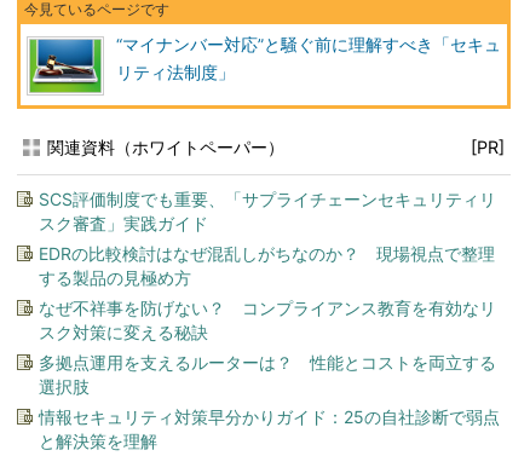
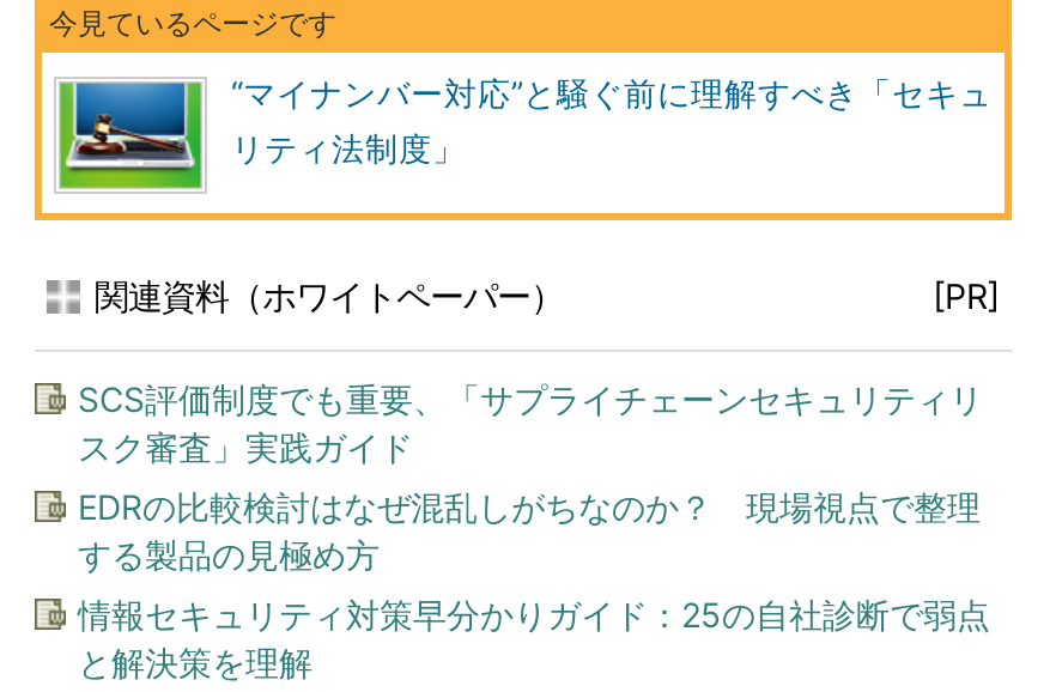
[39,298,496,397] なぜ不祥事を防げない？ コンプライアンス教育を有効なリ | スク対策に変える秘訣 | 多拠点運用を支えるルーターは？ 性能とコストを両立する | 選択肢 -> none

